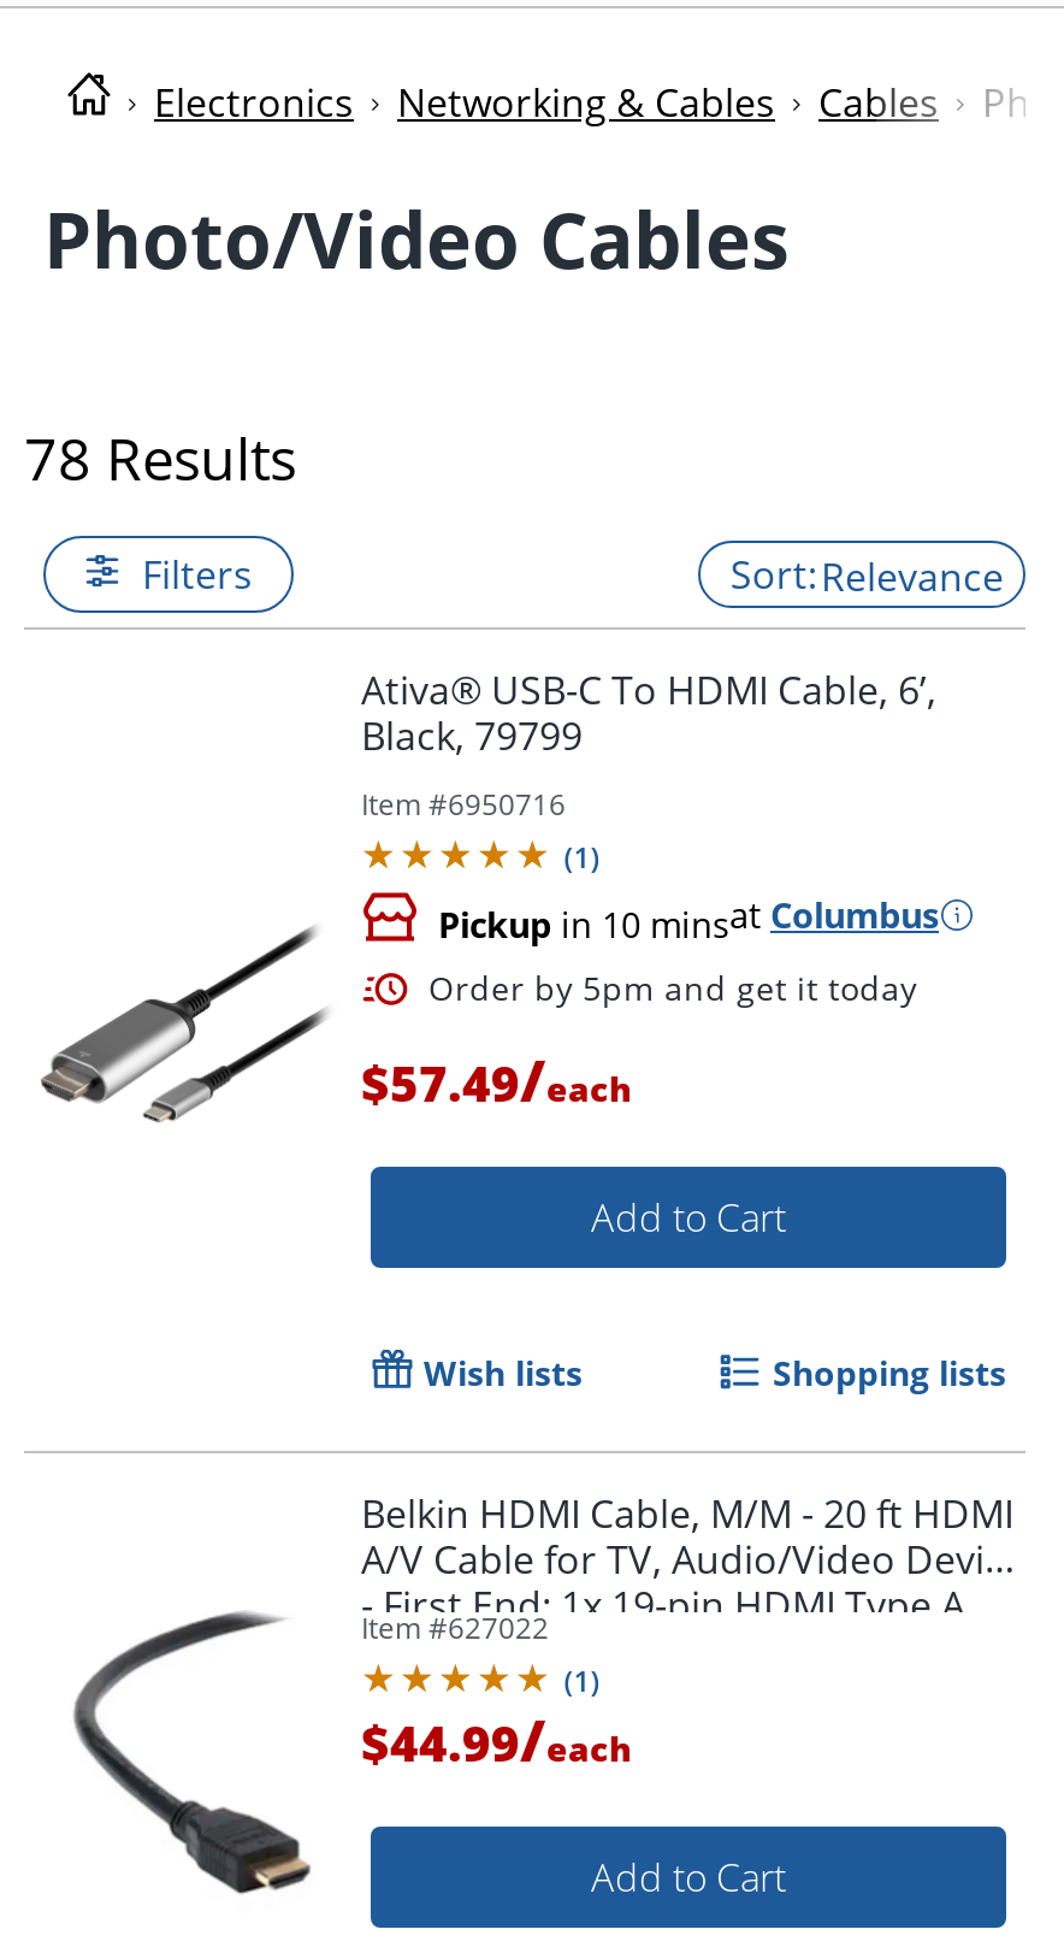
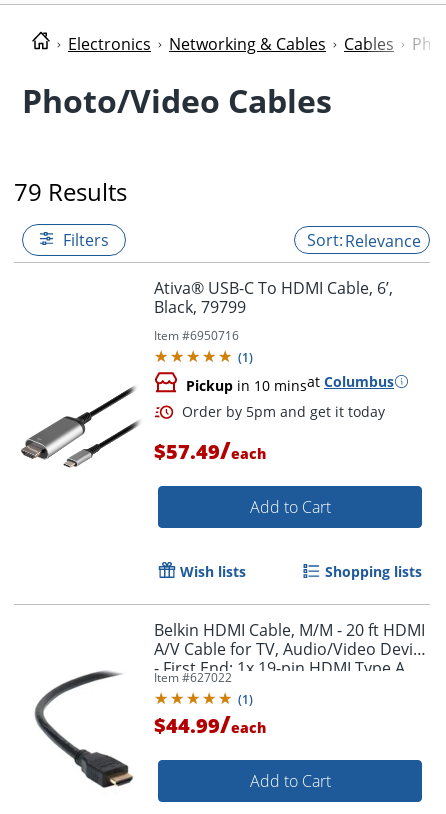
[24,418,296,497] 78 Results -> [14,175,127,208] 79 Results

